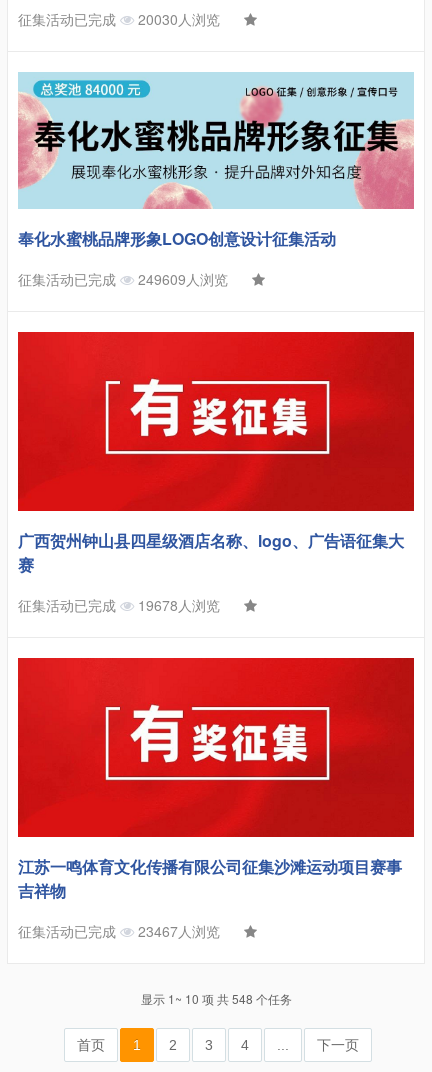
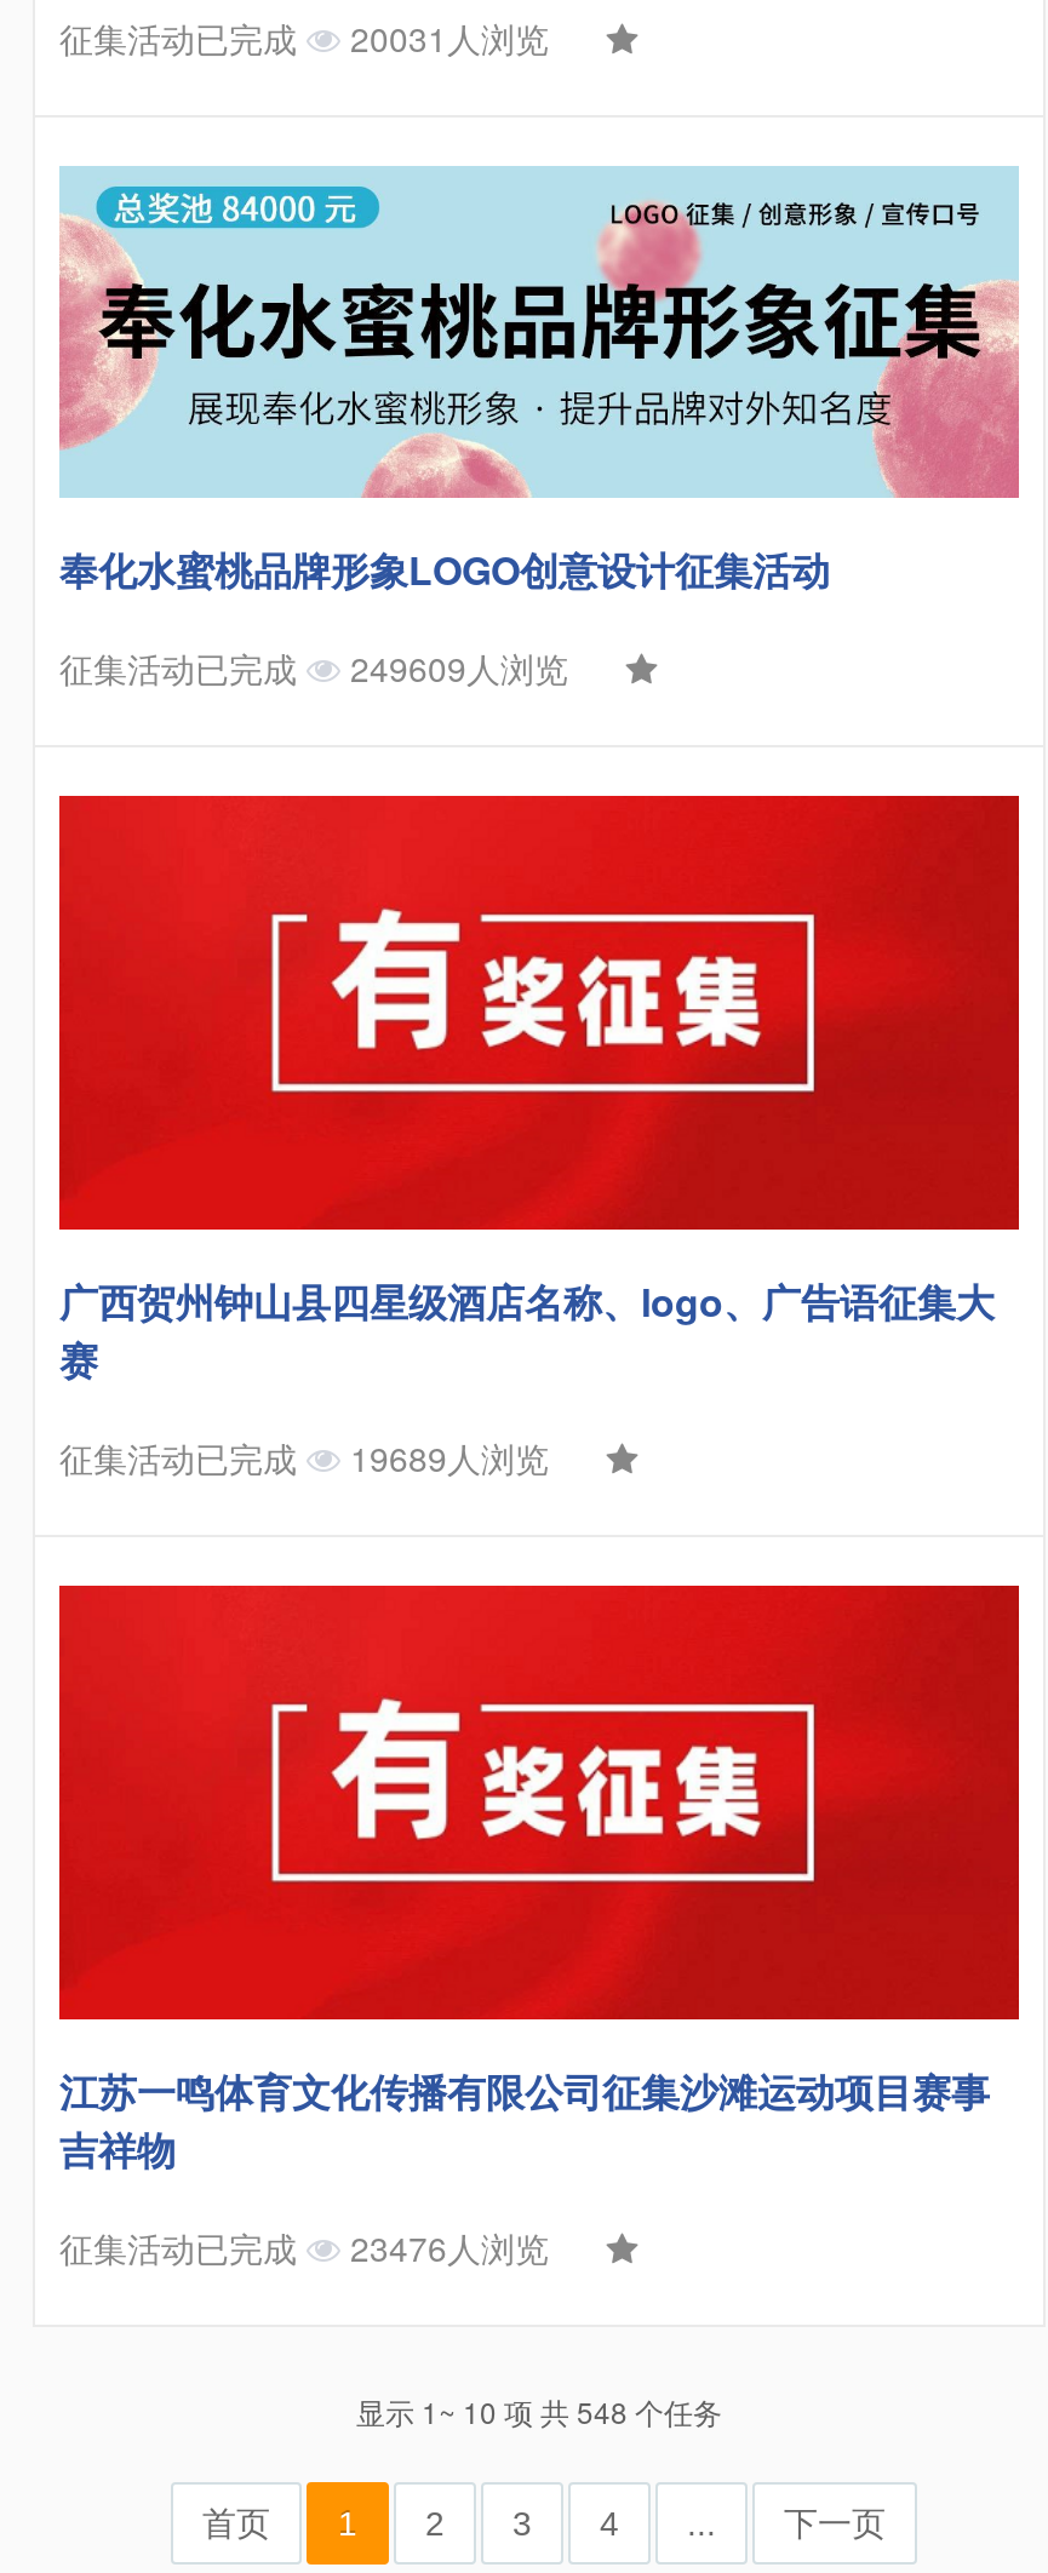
[18,9,220,29] 征集活动已完成 20030人浏览 -> [59,13,549,62] 征集活动已完成 20031人浏览
[18,595,220,615] 征集活动已完成 19678人浏览 -> [59,1433,549,1482] 征集活动已完成 19689人浏览
[18,921,220,941] 征集活动已完成 23467人浏览 -> [59,2223,549,2272] 征集活动已完成 23476人浏览

